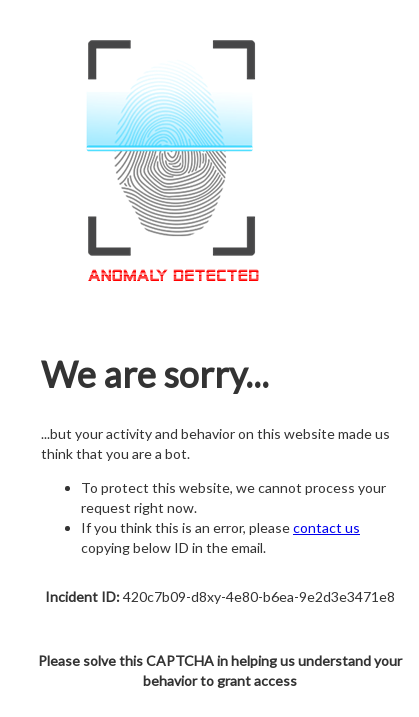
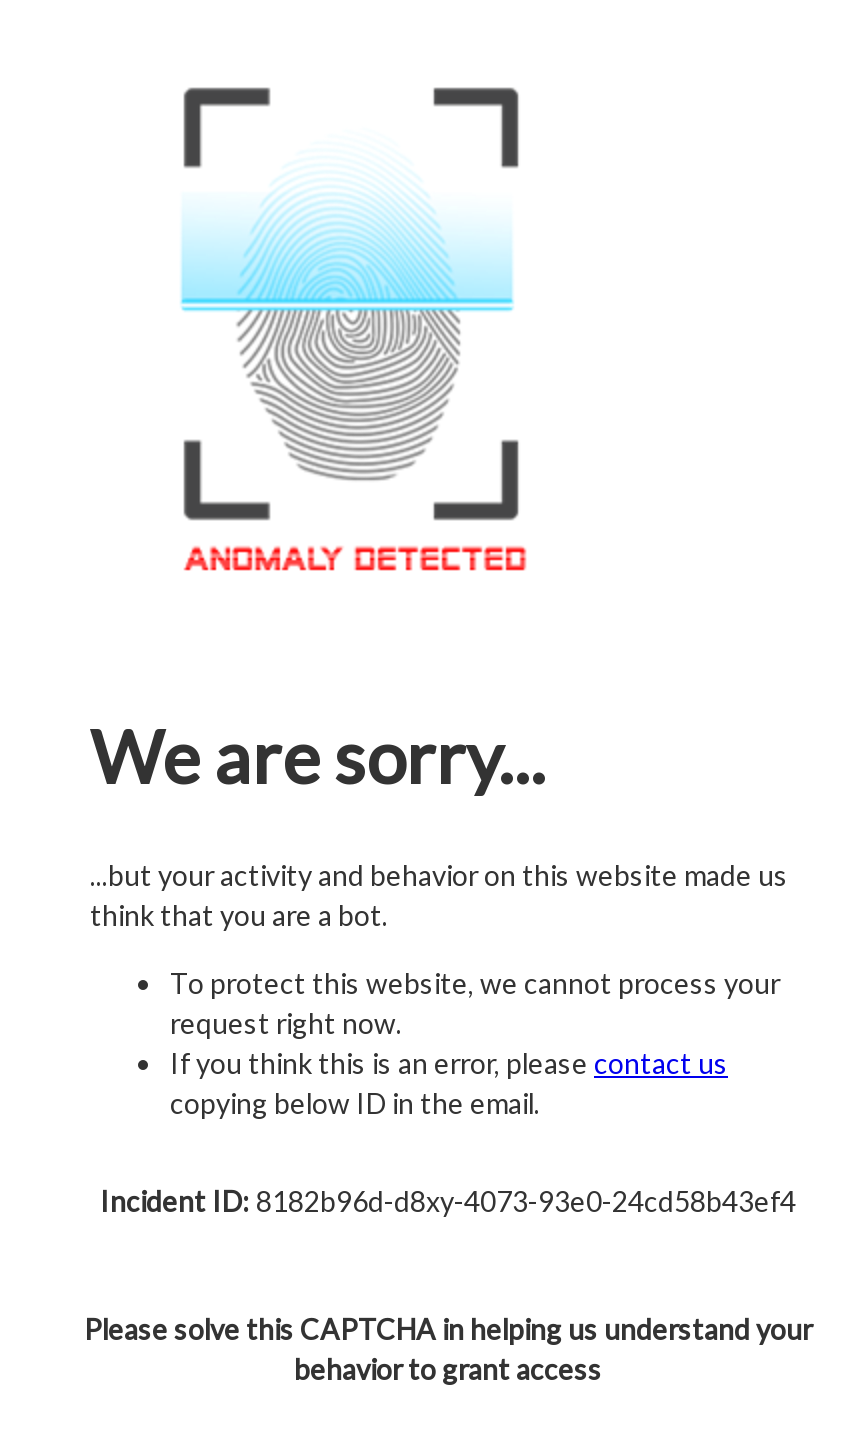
[45,588,395,605] Incident ID: 420c7b09-d8xy-4e80-b6ea-9e2d3e3471e8 -> [100,1184,796,1218] Incident ID: 8182b96d-d8xy-4073-93e0-24cd58b43ef4

